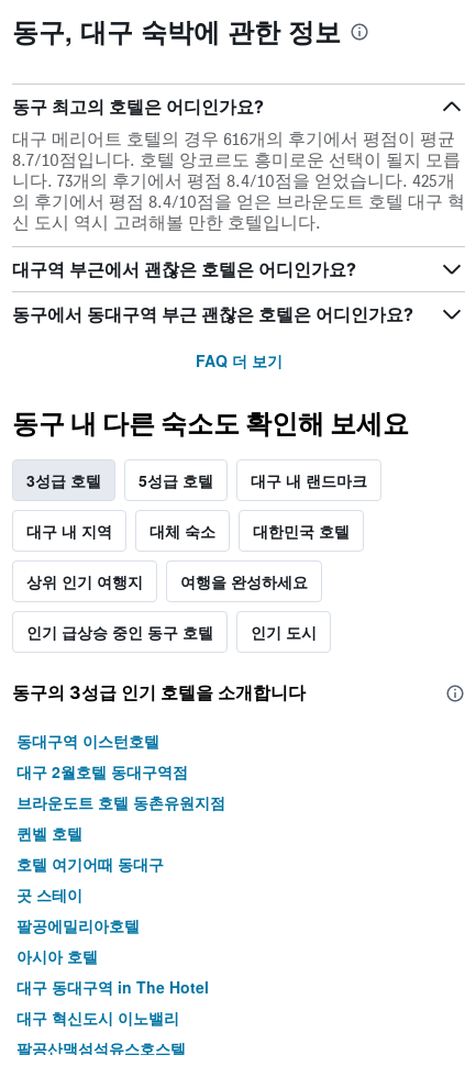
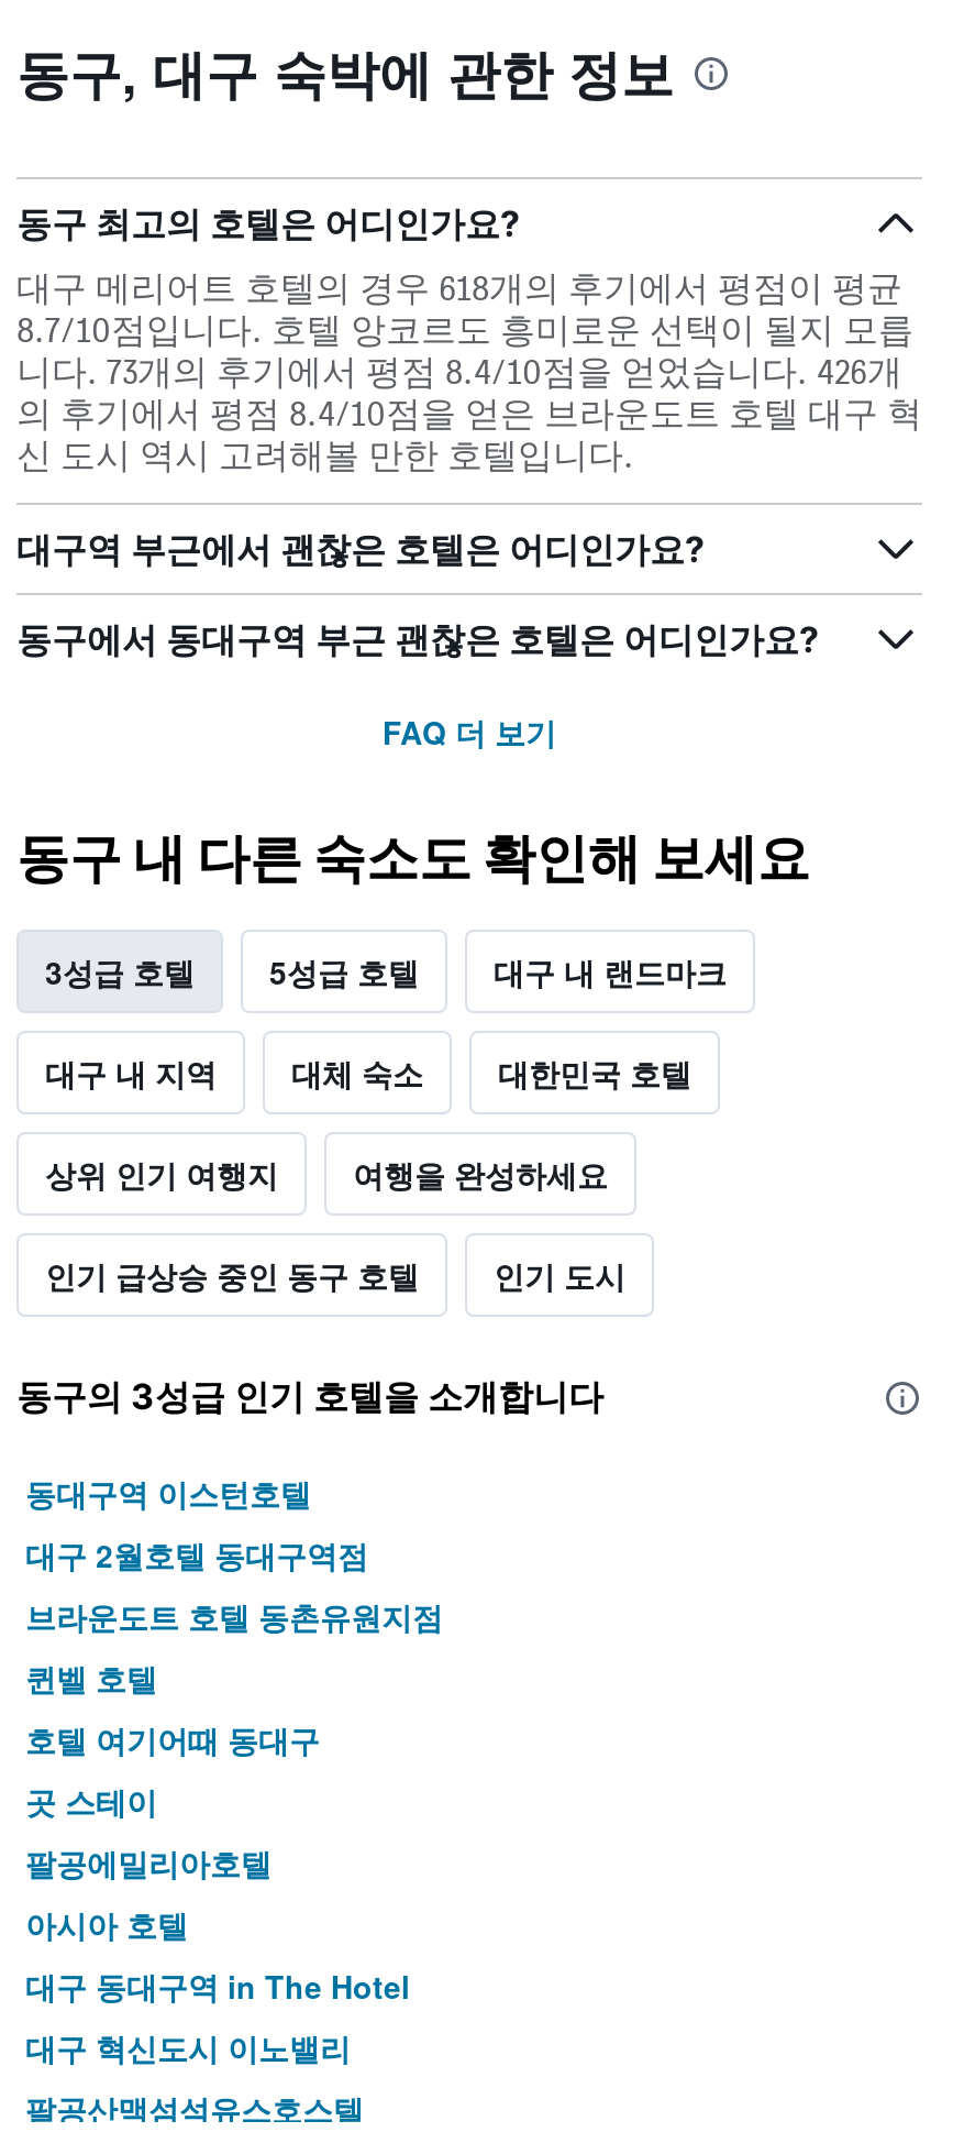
[12,129,455,150] 대구 메리어트 호텔의 경우 616개의 후기에서 평점이 평균 -> [16,268,902,310] 대구 메리어트 호텔의 경우 618개의 후기에서 평점이 평균
[12,171,455,191] 니다. 73개의 후기에서 평점 8.4/10점을 얻었습니다. 425개 -> [16,351,902,393] 니다. 73개의 후기에서 평점 8.4/10점을 얻었습니다. 426개

